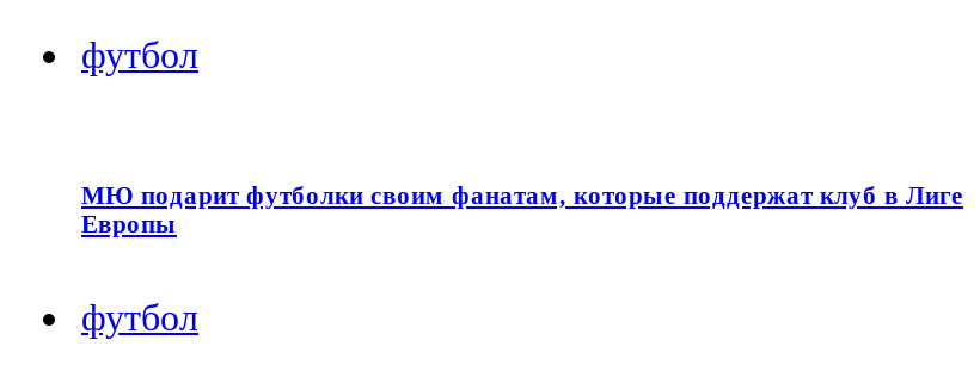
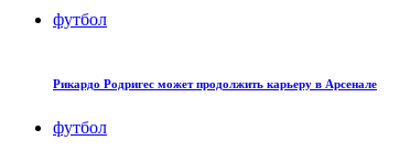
[81,181,963,238] МЮ подарит футболки своим фанатам, которые поддержат клуб в Лиге | Европы -> [53,77,377,91] Рикардо Родригес может продолжить карьеру в Арсенале

